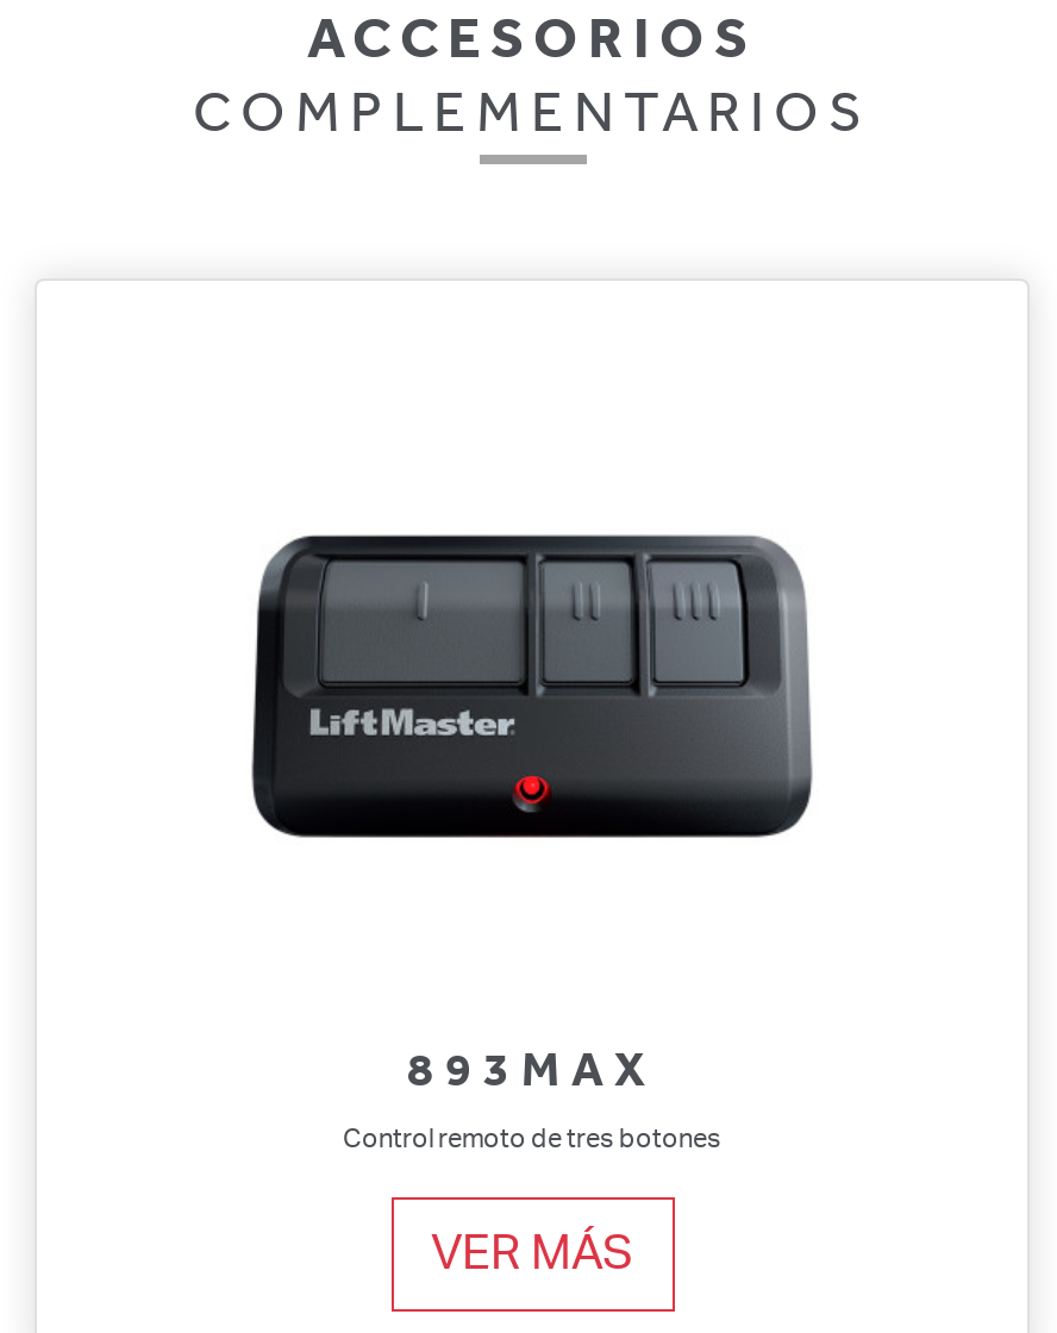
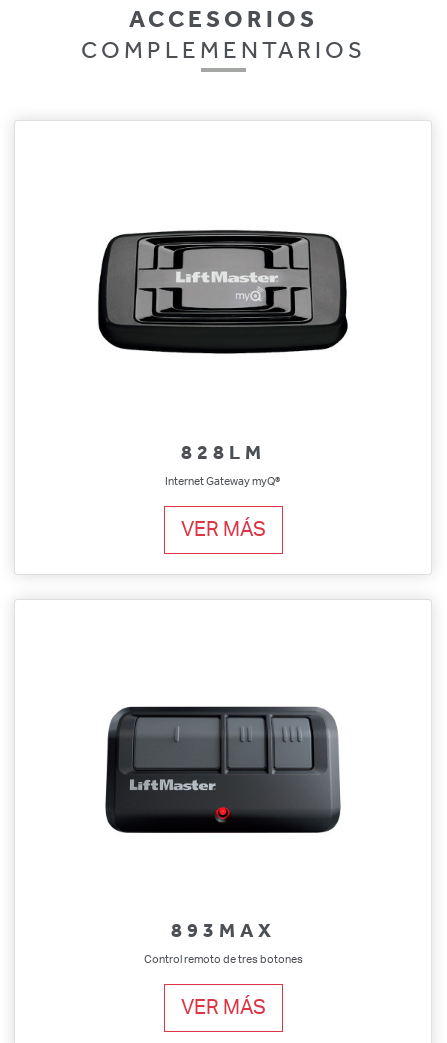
none -> [97,229,349,354] [image]
none -> [164,444,281,540] 828LM | Internet Gateway myQ® | VER MÁS

